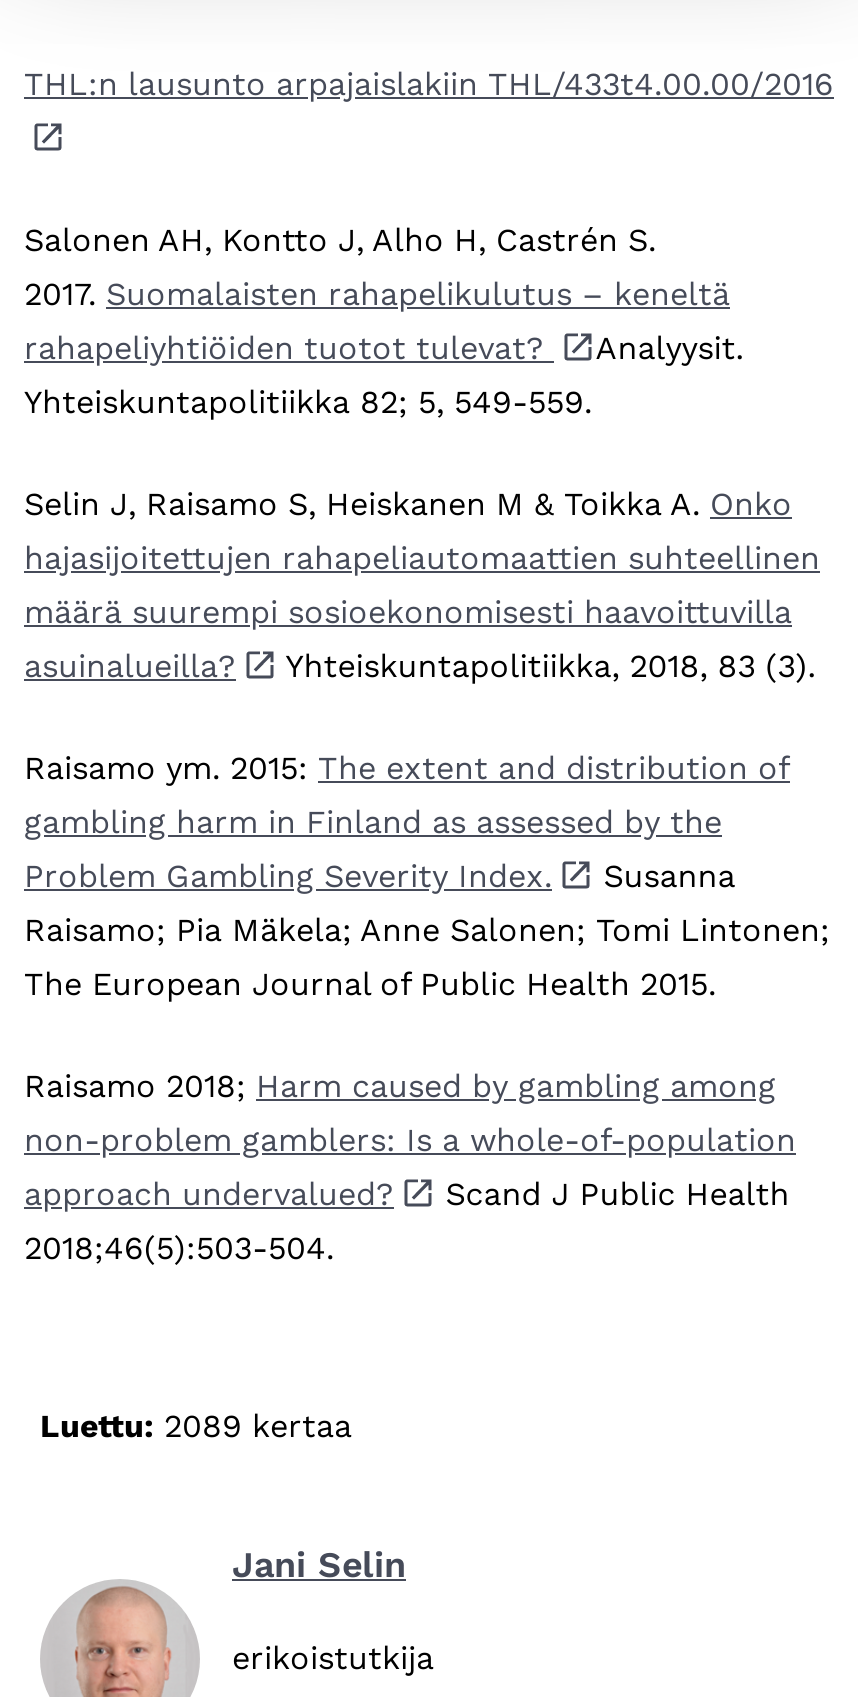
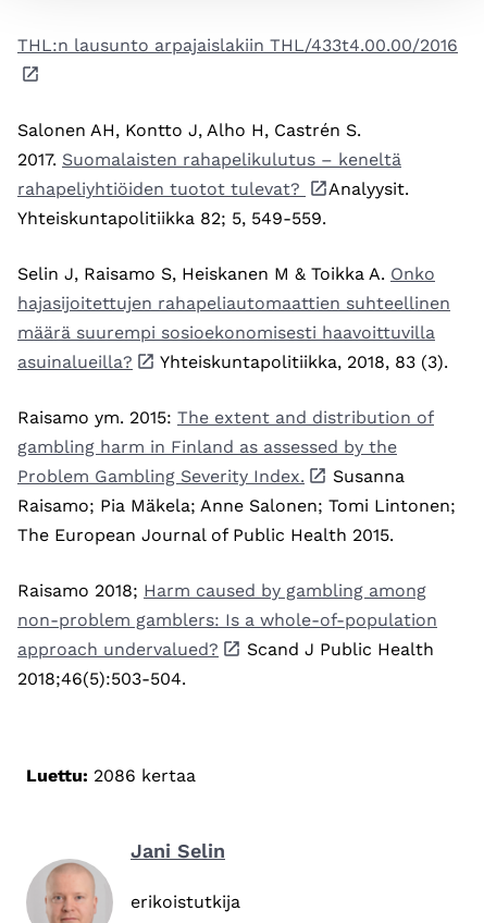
[40,1407,352,1445] Luettu: 2089 kertaa -> [26,765,196,786] Luettu: 2086 kertaa

